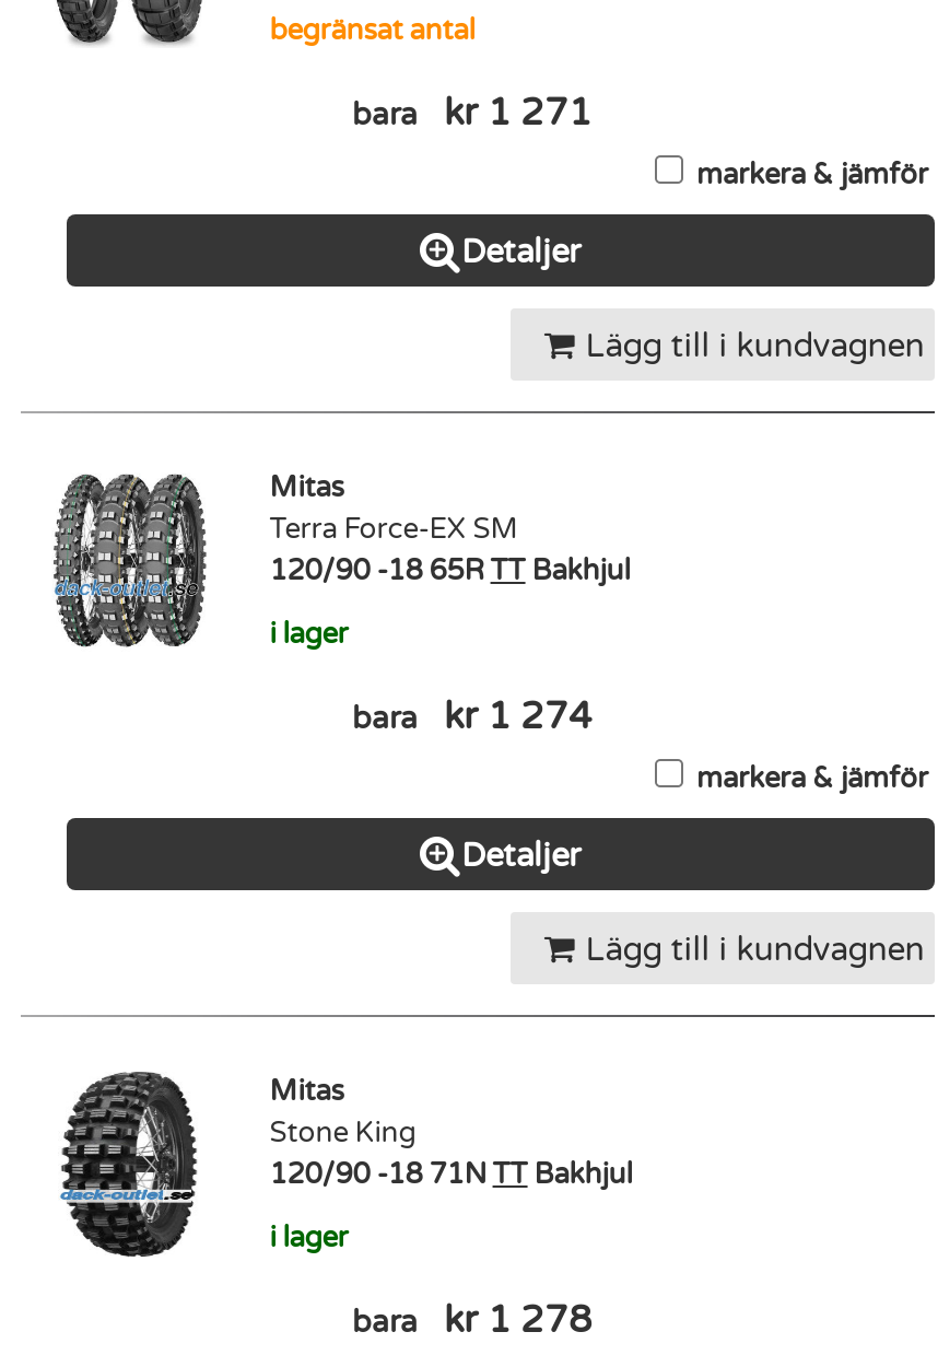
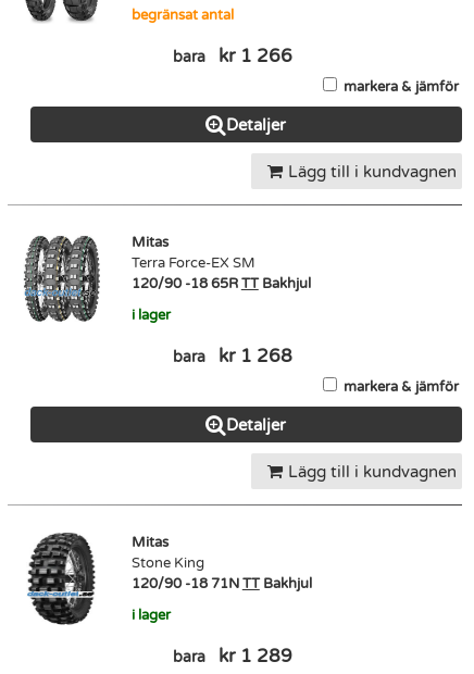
[352,90,593,136] bara kr 1 271 -> [172,45,292,68] bara kr 1 266
[352,694,593,740] bara kr 1 274 -> [172,345,292,368] bara kr 1 268
[352,1297,593,1343] bara kr 1 278 -> [172,645,292,667] bara kr 1 289

